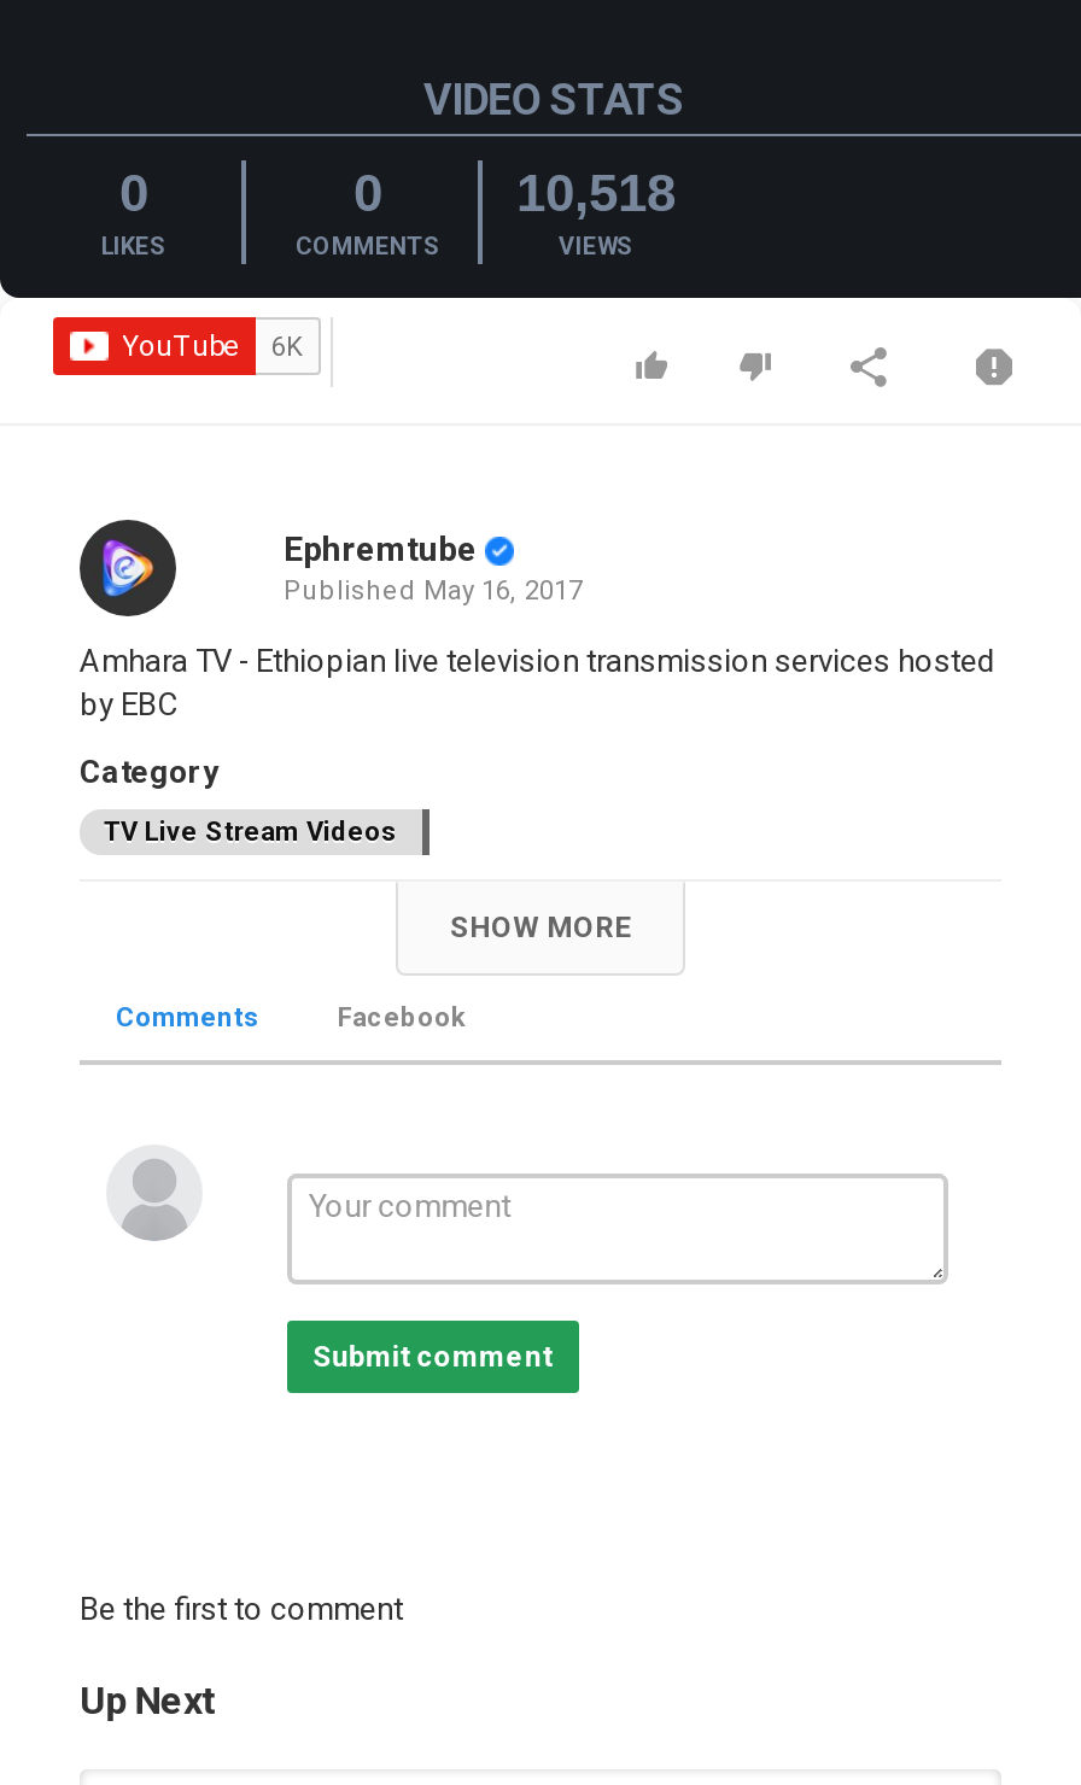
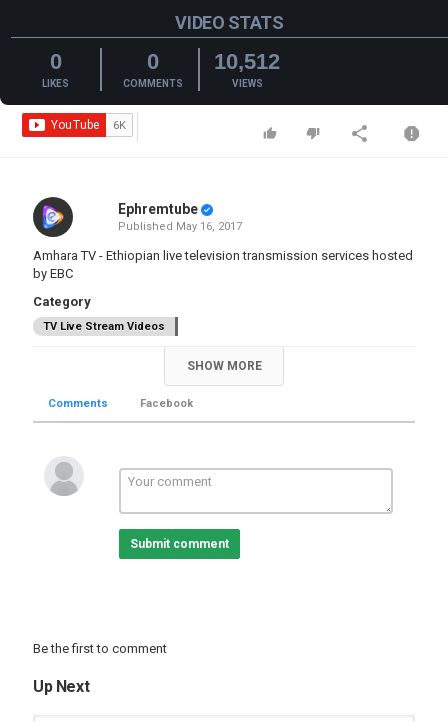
[516,162,676,222] 10,518 -> [214,48,280,73] 10,512

